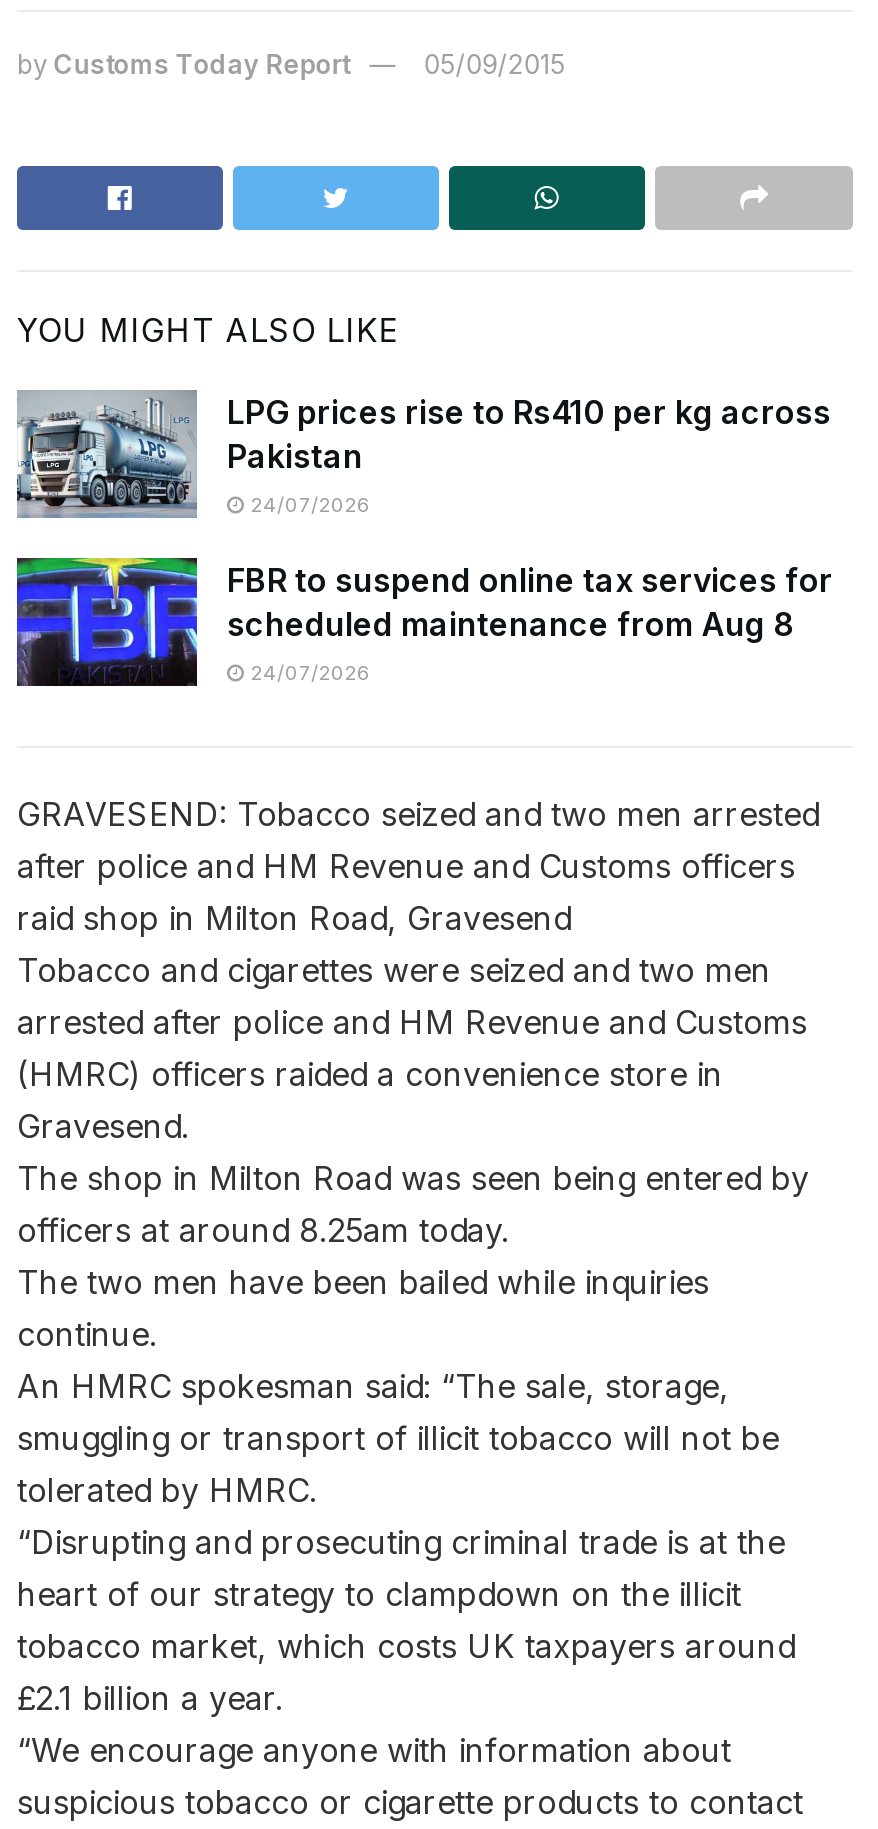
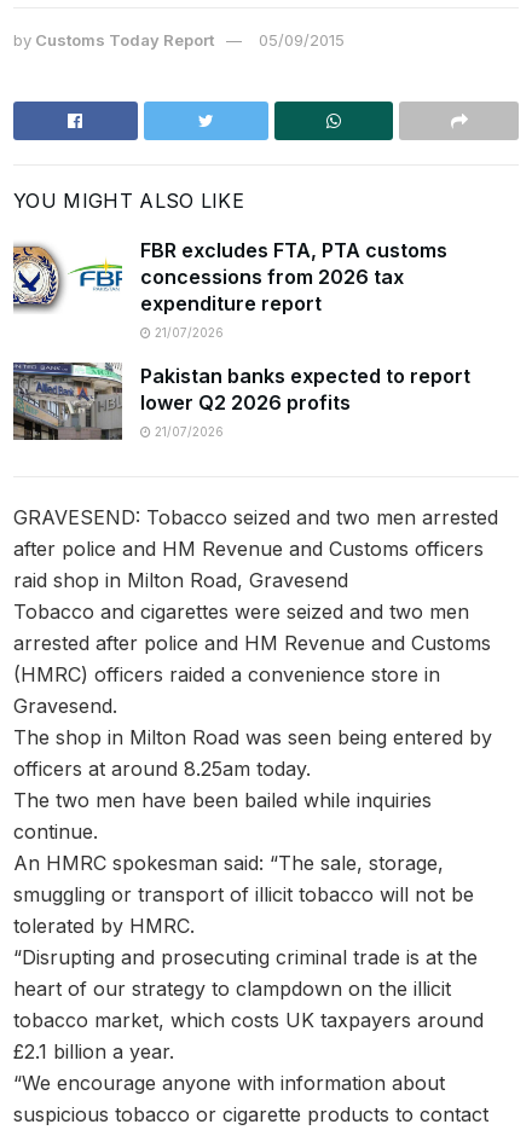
[17,388,831,520] [image] | LPG prices rise to Rs410 per kg across | Pakistan | 24/07/2026 -> [12,237,447,339] [image] | FBR excludes FTA, PTA customs | concessions from 2026 tax | expenditure report | 21/07/2026
[15,556,833,688] [image] | FBR to suspend online tax services for | scheduled maintenance from Aug 8 | 24/07/2026 -> [12,361,470,441] [image] | Pakistan banks expected to report | lower Q2 2026 profits | 21/07/2026

